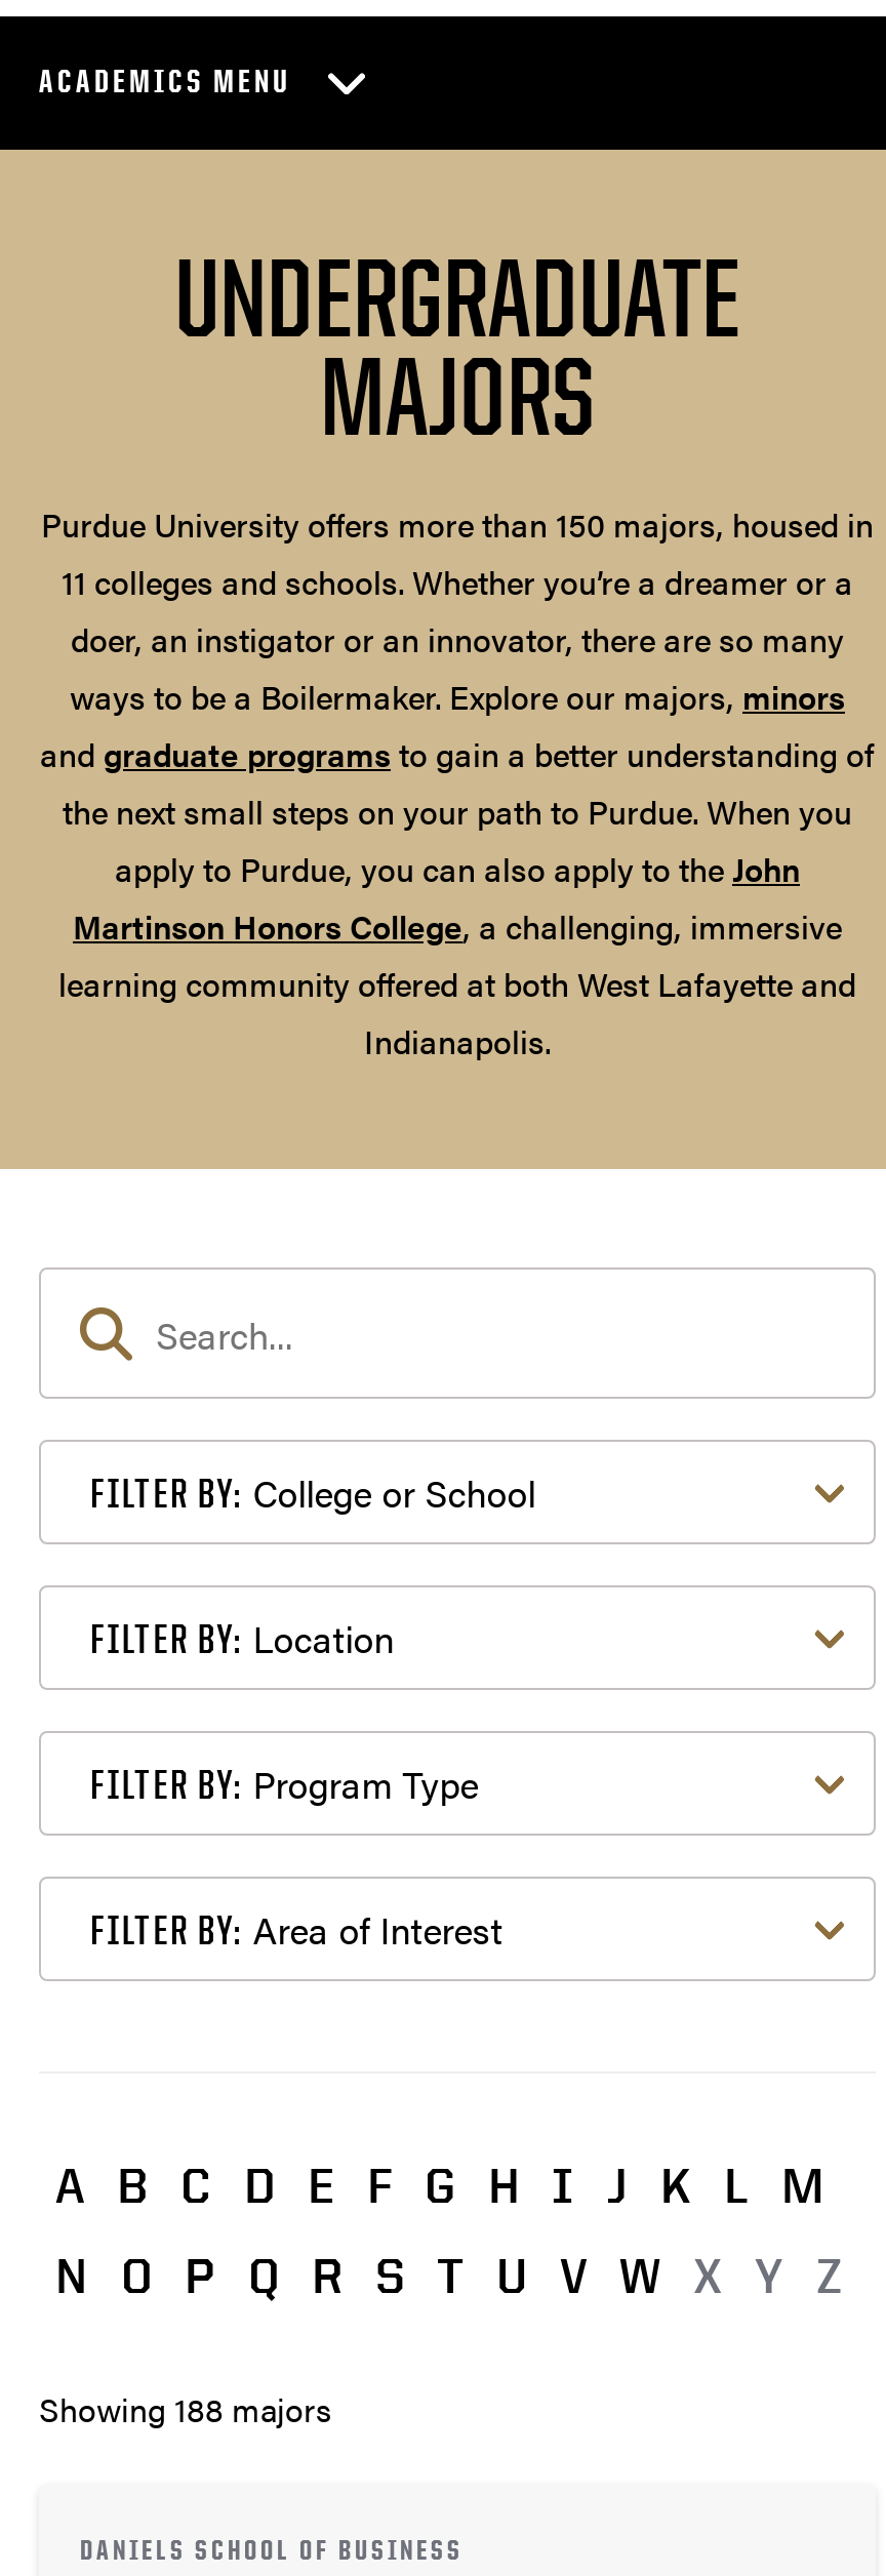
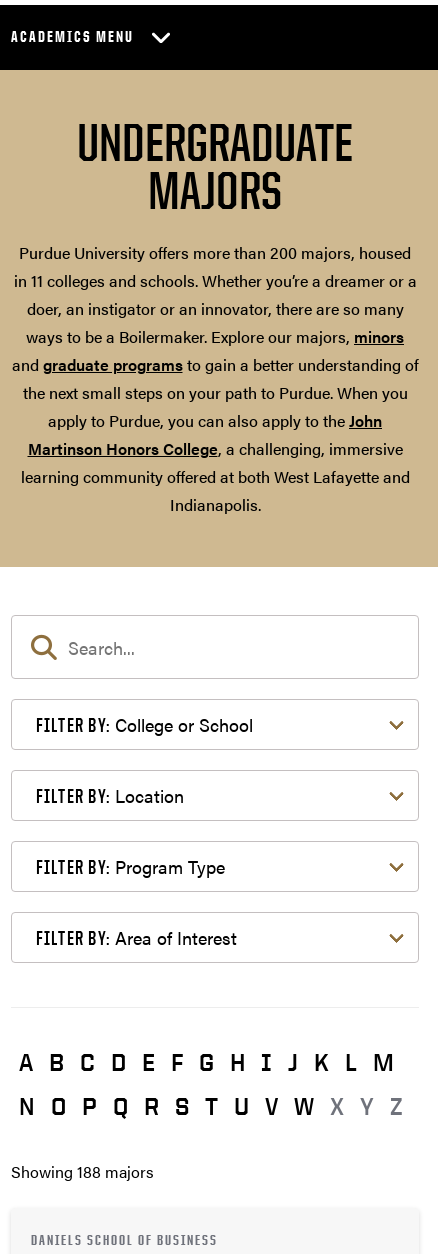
[41,501,874,605] Purdue University offers more than 150 majors, housed in | 11 colleges and schools. Whether you’re a dreamer or a -> [13,241,416,292] Purdue University offers more than 200 majors, housed | in 11 colleges and schools. Whether you’re a dreamer or a

